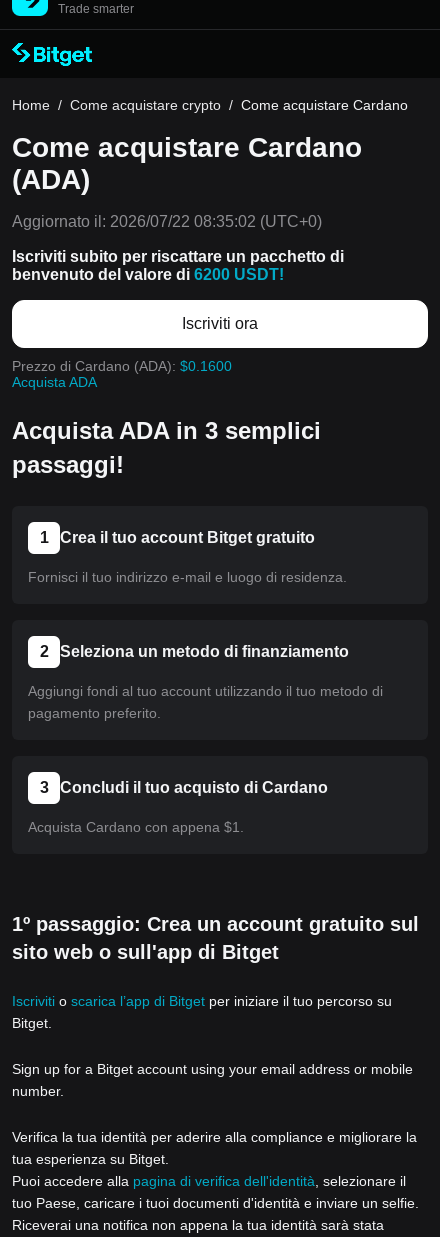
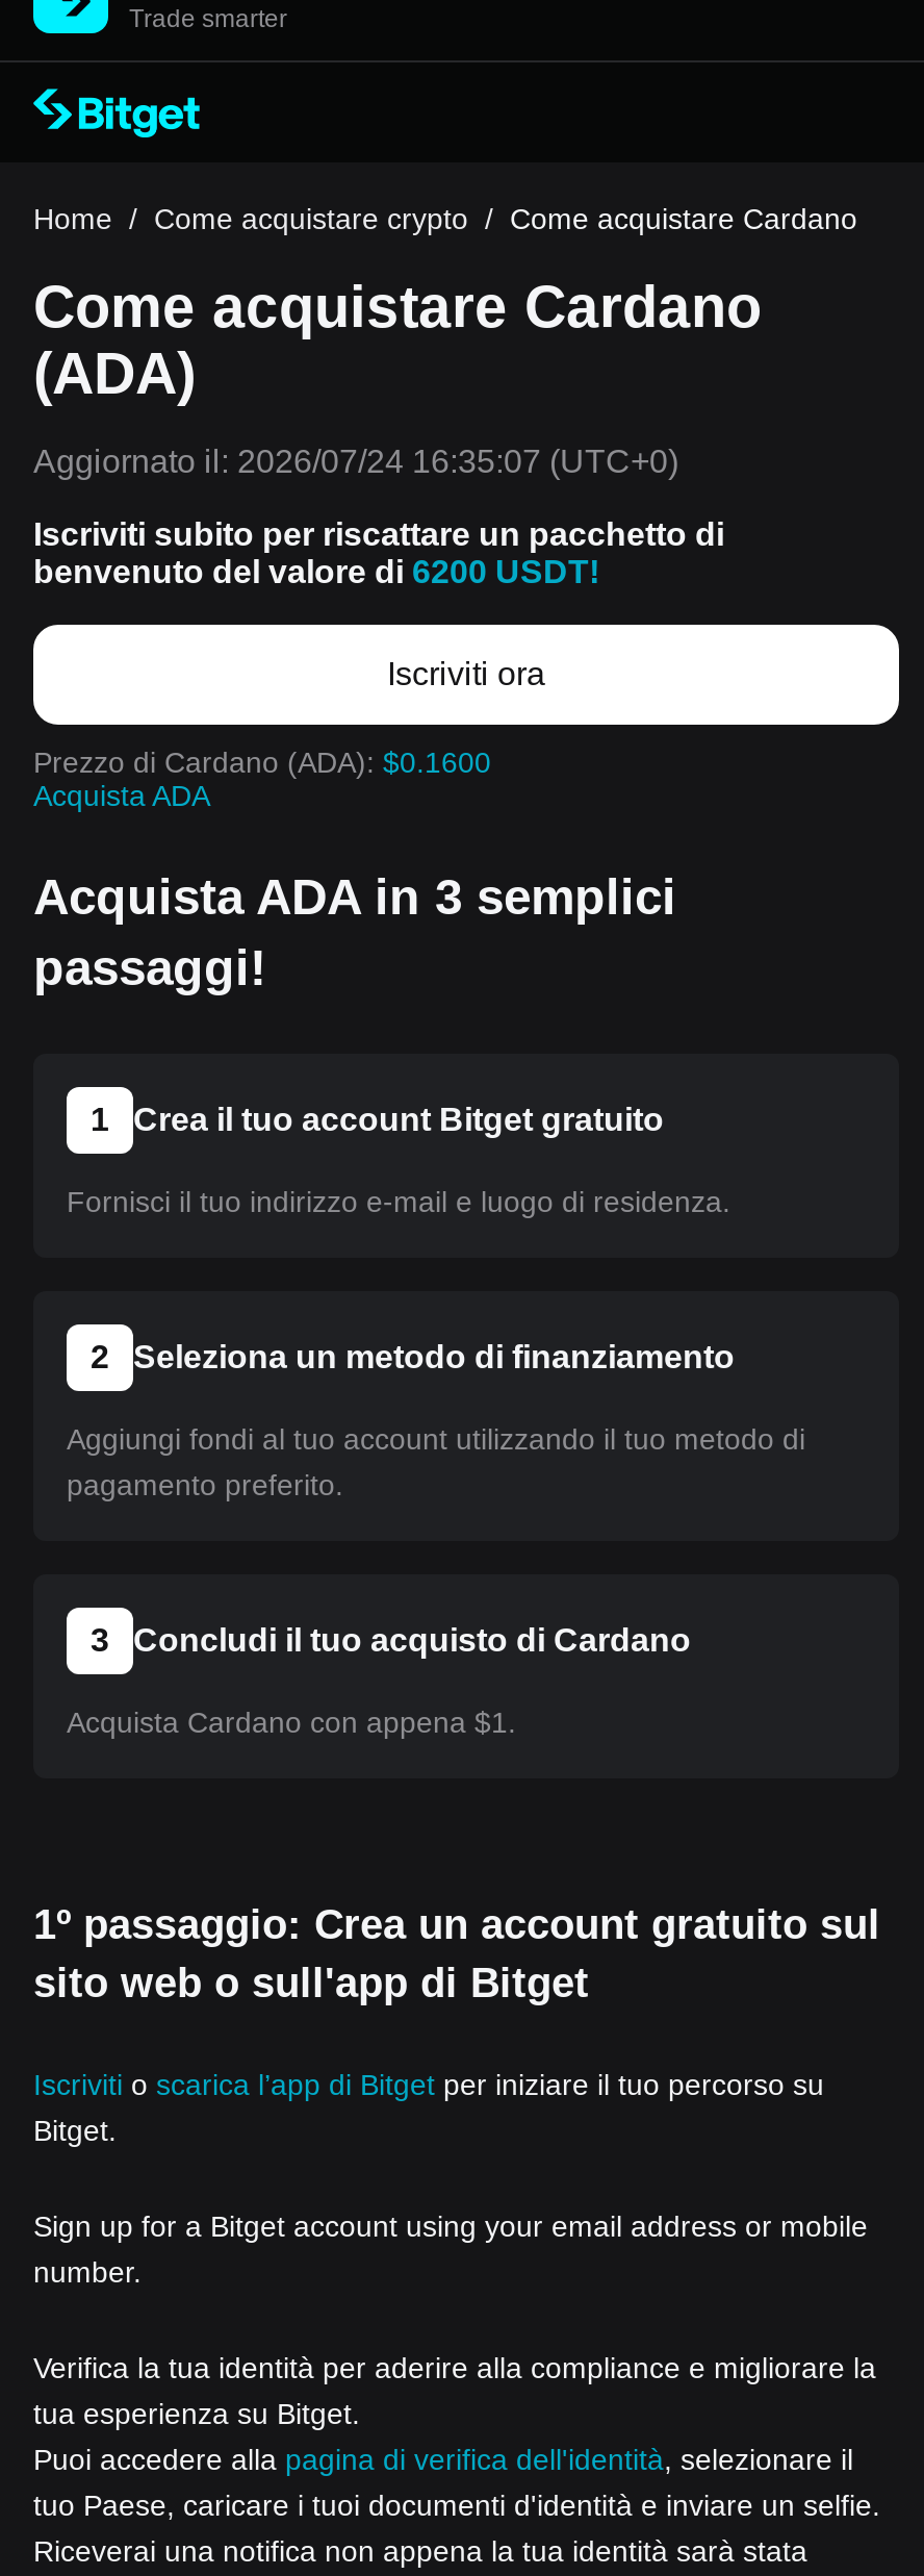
[12,213,322,230] Aggiornato il: 2026/07/22 08:35:02 (UTC+0) -> [33,444,678,479] Aggiornato il: 2026/07/24 16:35:07 (UTC+0)

